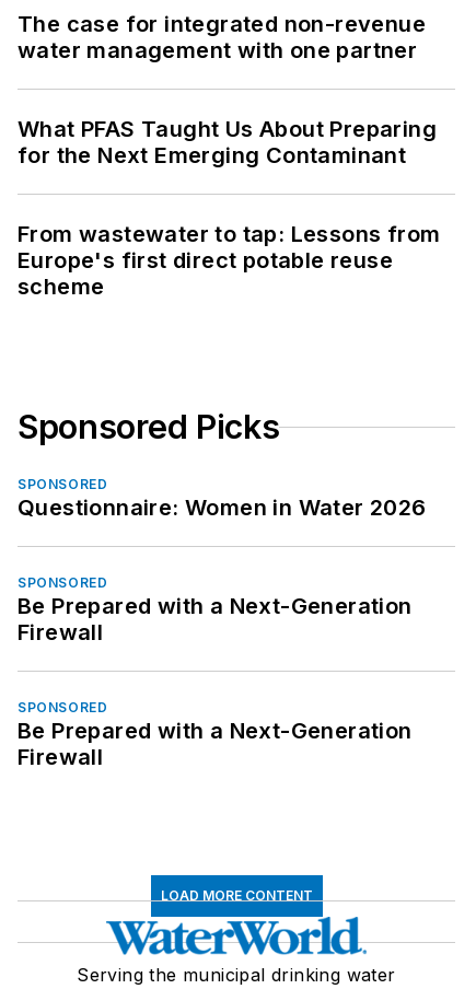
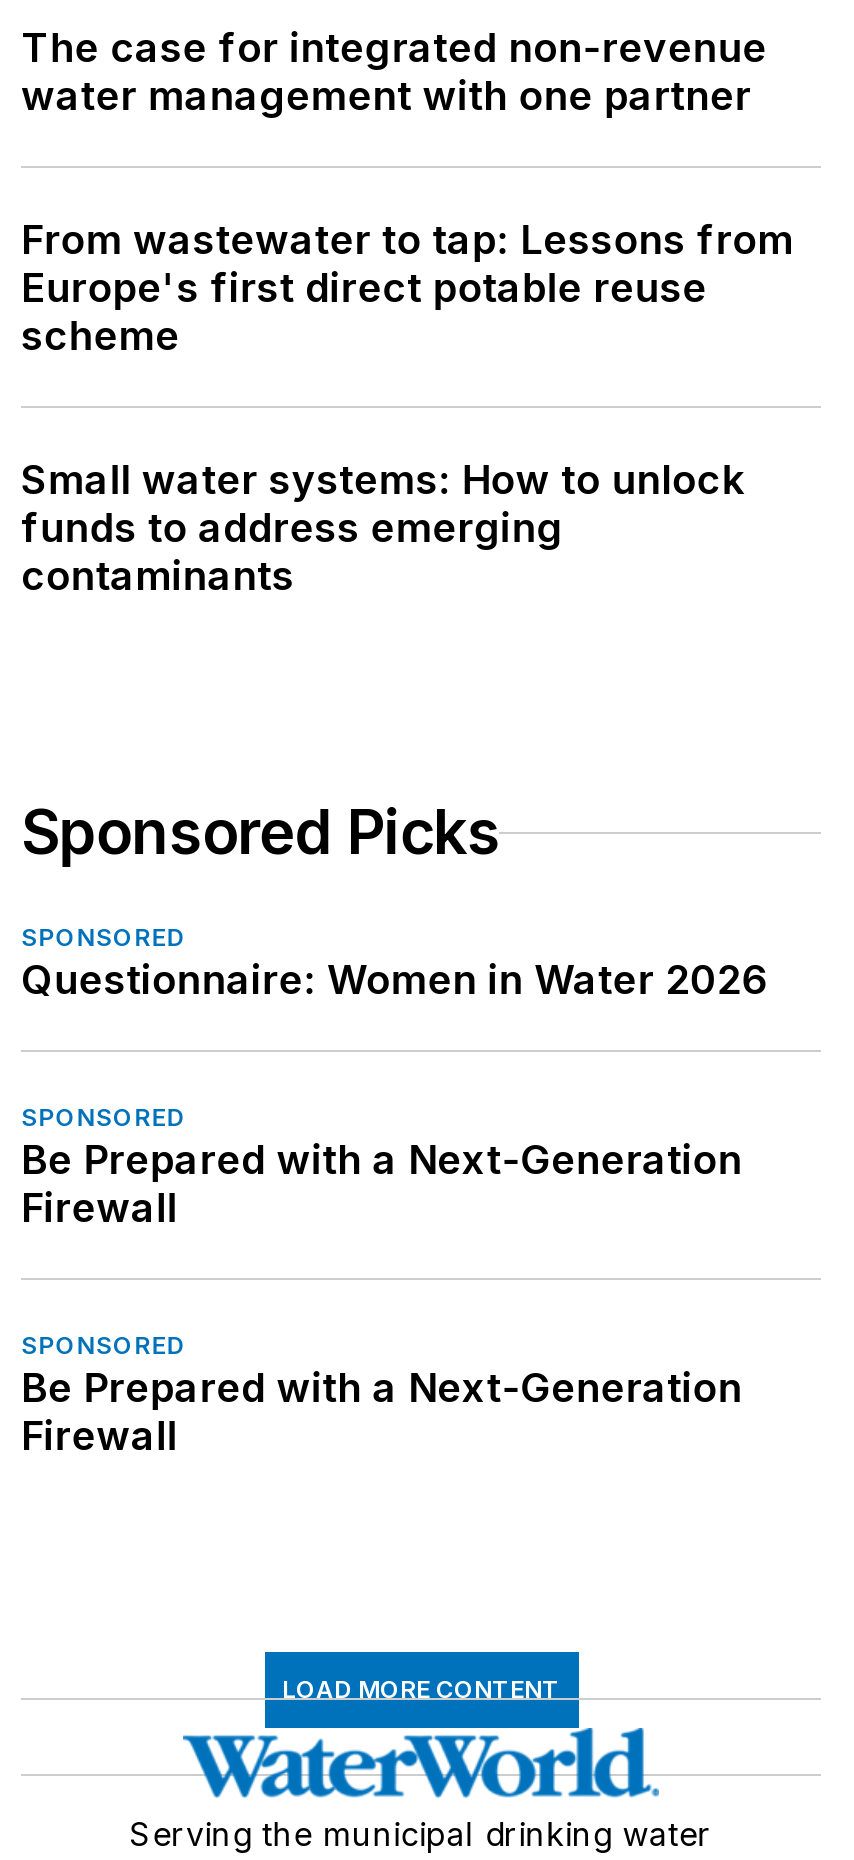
[18,116,437,169] What PFAS Taught Us About Preparing | for the Next Emerging Contaminant -> none
moved [18,221,440,300] -> [21,216,794,360]: From wastewater to tap: Lessons from | Europe's first direct potable reuse | scheme
none -> [21,456,744,600] Small water systems: How to unlock | funds to address emerging | contaminants

